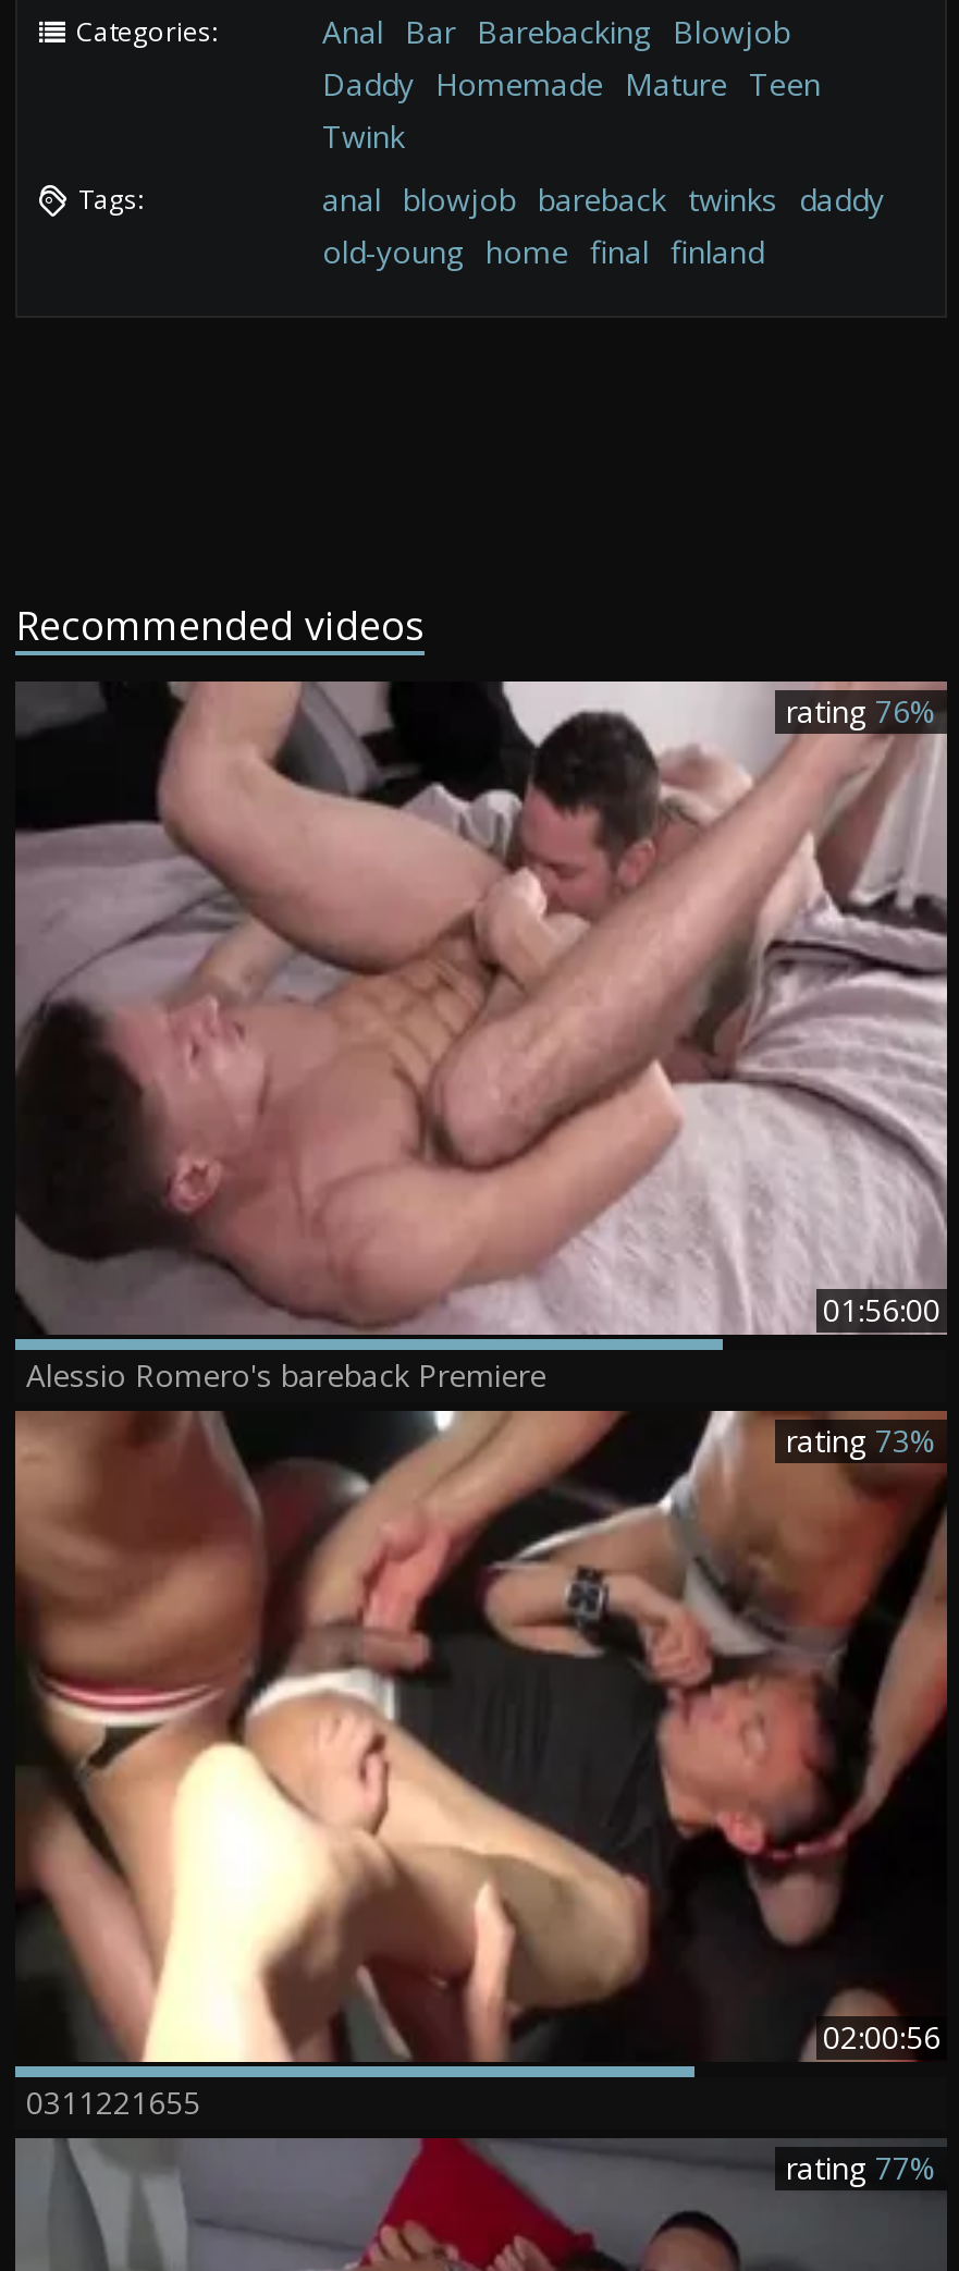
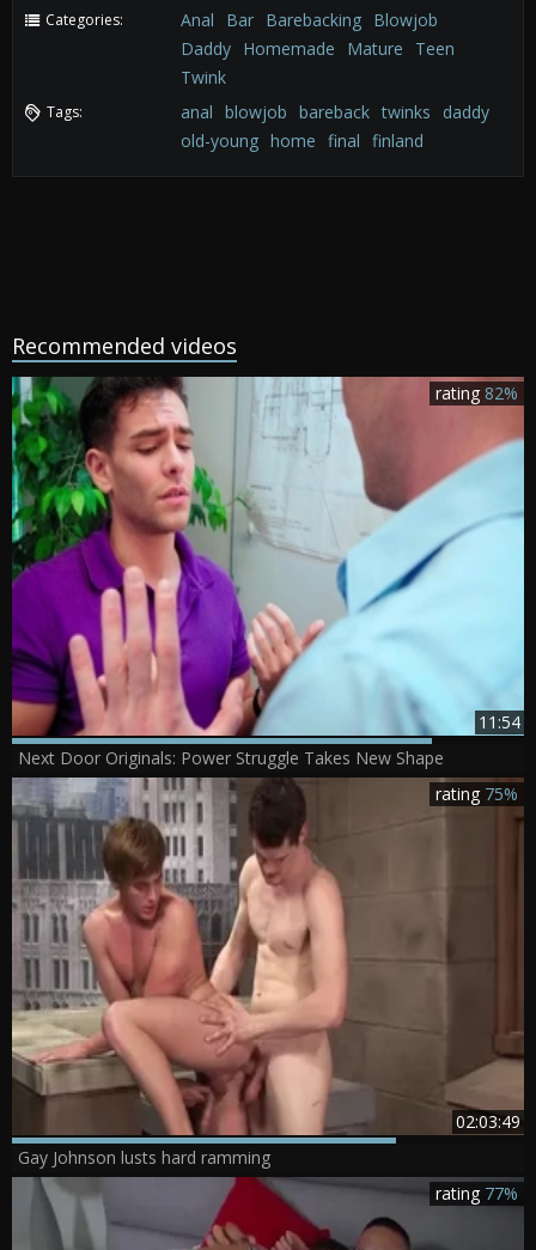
[13,679,949,1337] [image] | 01:56:00 -> [11,376,525,737] [image] | 11:54
[786,690,936,732] rating76% -> [435,382,518,404] rating82%
[26,1353,546,1395] Alessio Romero's bareback Premiere -> [18,746,444,769] Next Door Originals: Power Struggle Takes New Shape
[15,1411,947,2077] [image] | 02:00:56 -> [11,778,525,1145] [image] | 02:03:49
[786,1419,936,1460] rating 73% -> [435,782,518,805] rating 75%
[26,2082,200,2123] 0311221655 -> [18,1146,270,1169] Gay Johnson lusts hard ramming

